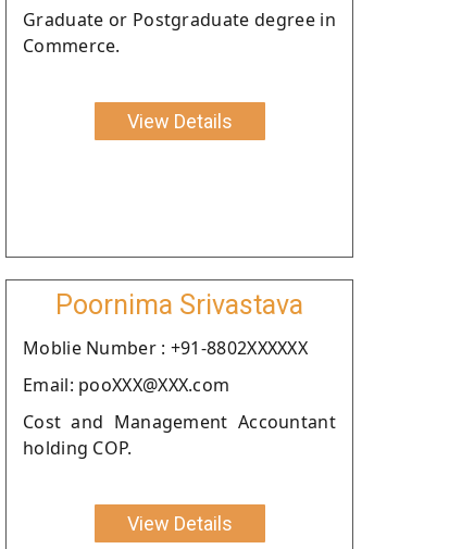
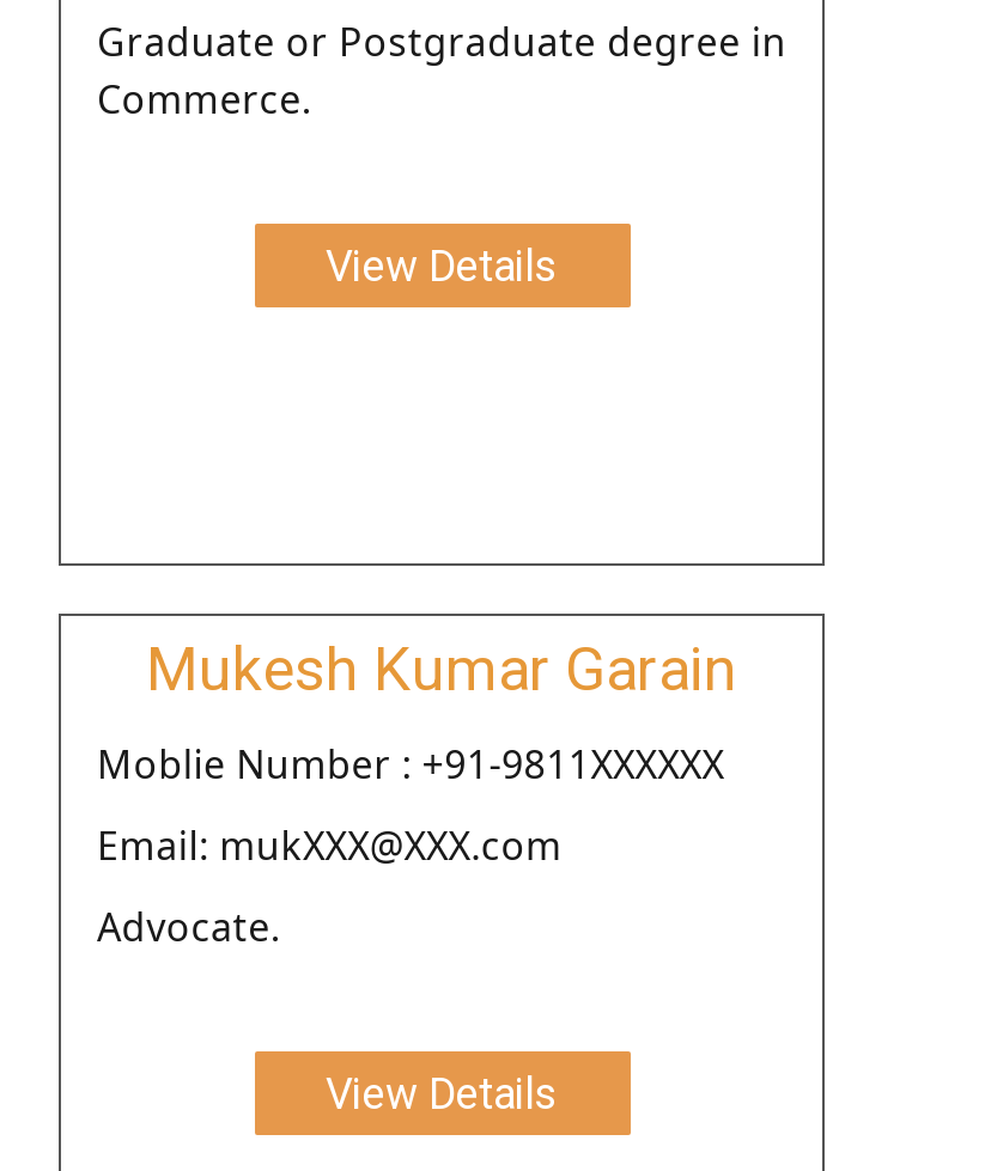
[55,289,303,320] Poornima Srivastava -> [146,635,737,704] Mukesh Kumar Garain
[23,336,308,360] Moblie Number : +91-8802XXXXXX -> [97,738,724,790] Moblie Number : +91-9811XXXXXX
[23,373,230,397] Email: pooXXX@XXX.com -> [97,819,562,871] Email: mukXXX@XXX.com
[23,410,336,460] Cost and Management Accountant | holding COP. -> [97,900,281,953] Advocate.

